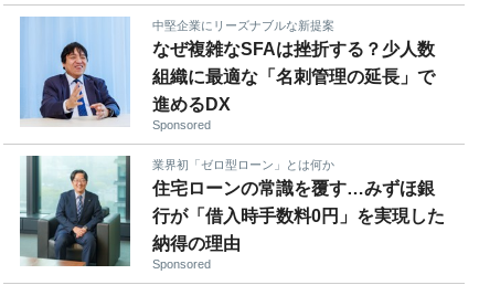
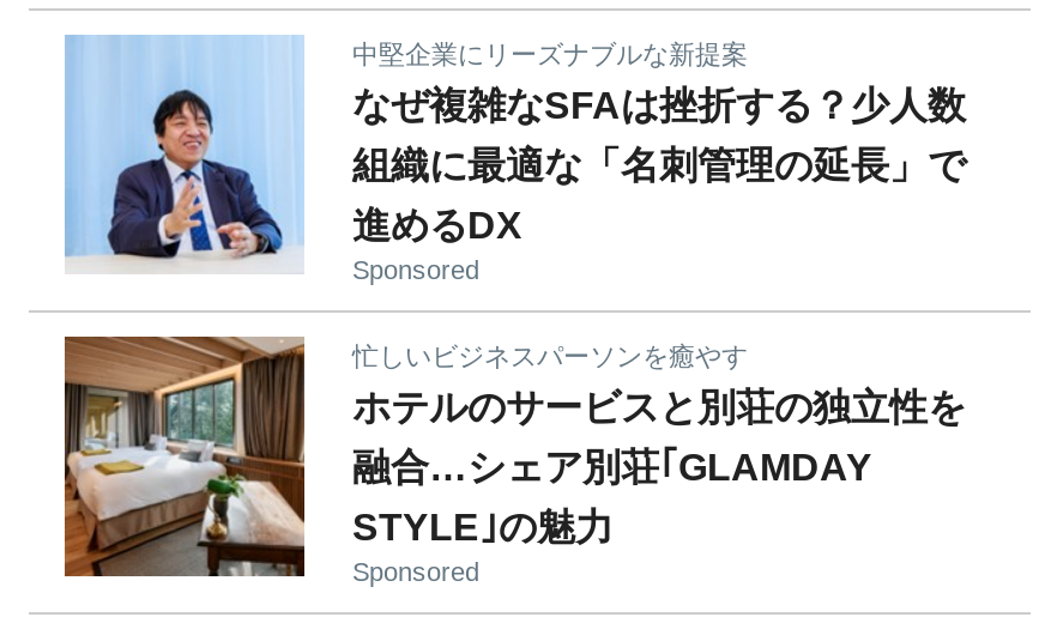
[19,155,435,266] [image] | 業界初「ゼロ型ローン」とは何か | 住宅ローンの常識を覆す…みずほ銀 -> [62,334,966,579] [image] | 忙しいビジネスパーソンを癒やす | ホテルのサービスと別荘の独立性を
[152,207,445,225] 行が「借入時手数料0円」を実現した -> [352,447,872,488] 融合…シェア別荘｢GLAMDAY
[152,234,241,253] 納得の理由 -> [352,507,614,548] STYLE｣の魅力

